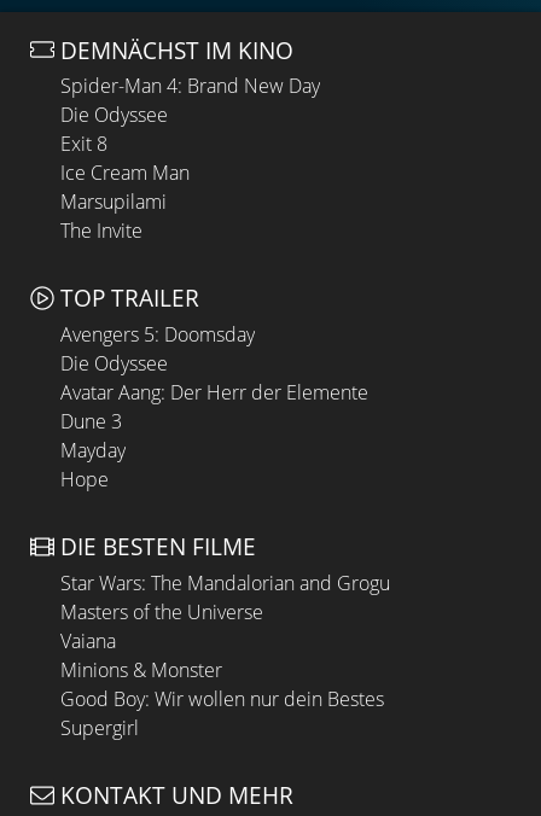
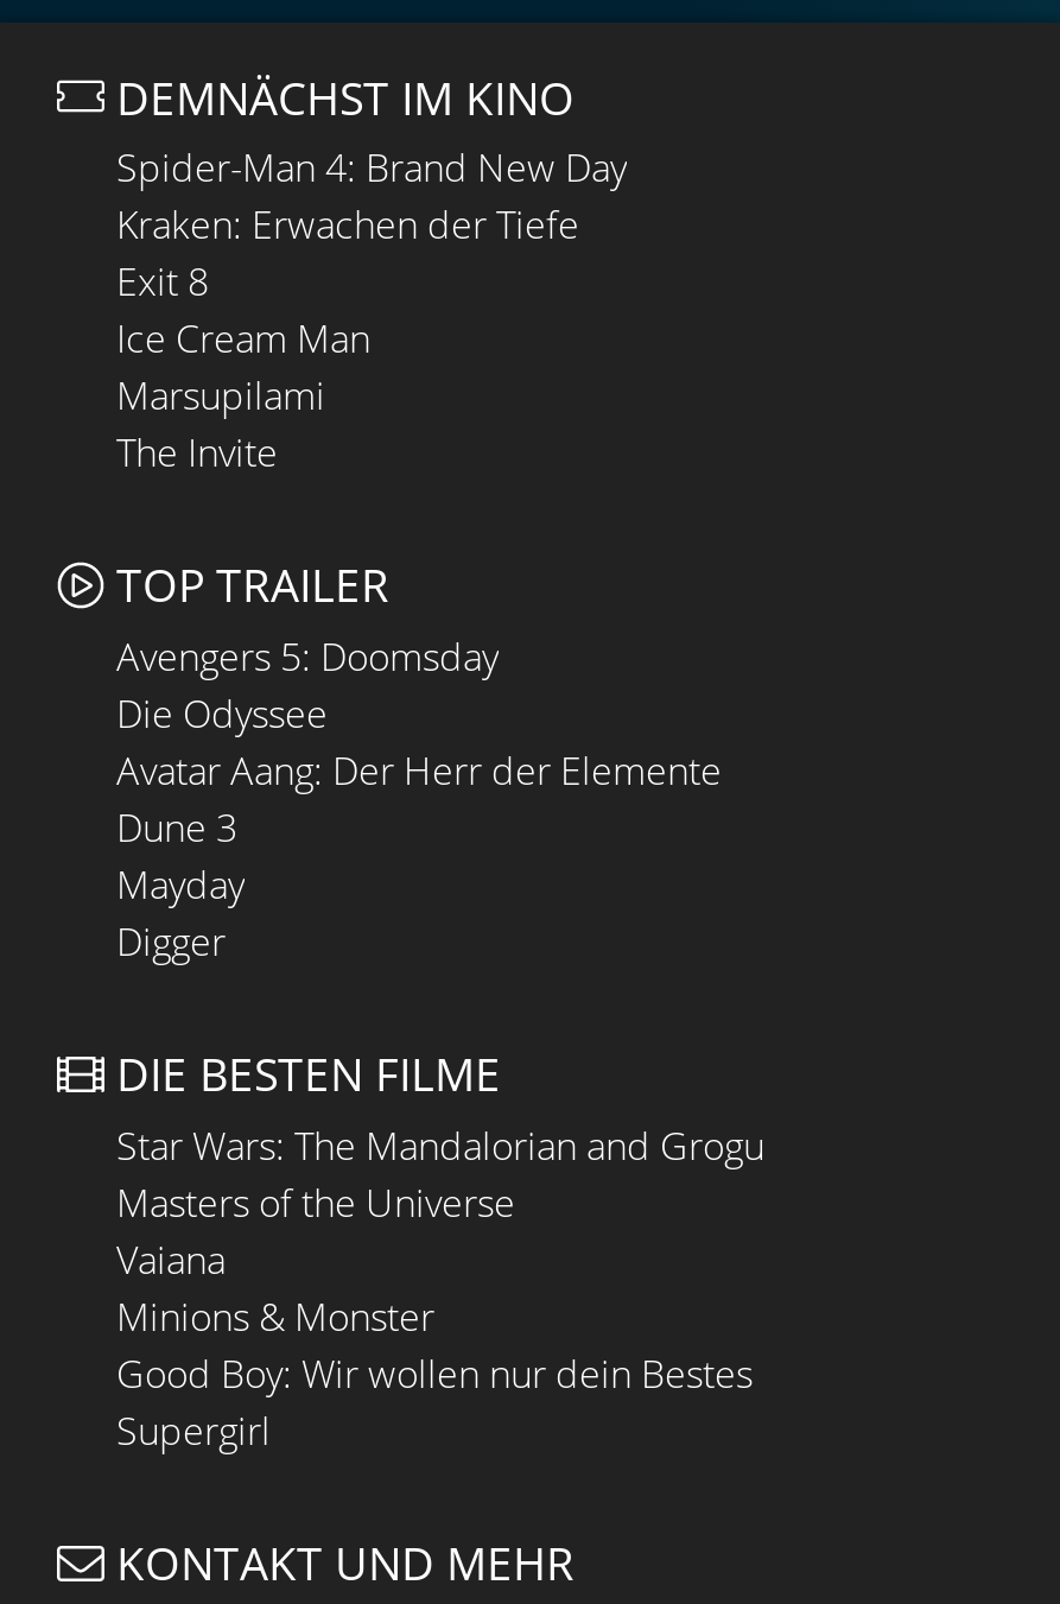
[60,102,168,128] Die Odyssee -> [116,199,579,251] Kraken: Erwachen der Tiefe
[60,466,109,493] Hope -> [116,916,226,968] Digger

